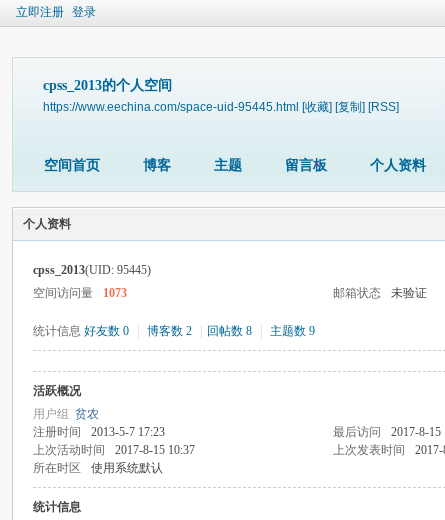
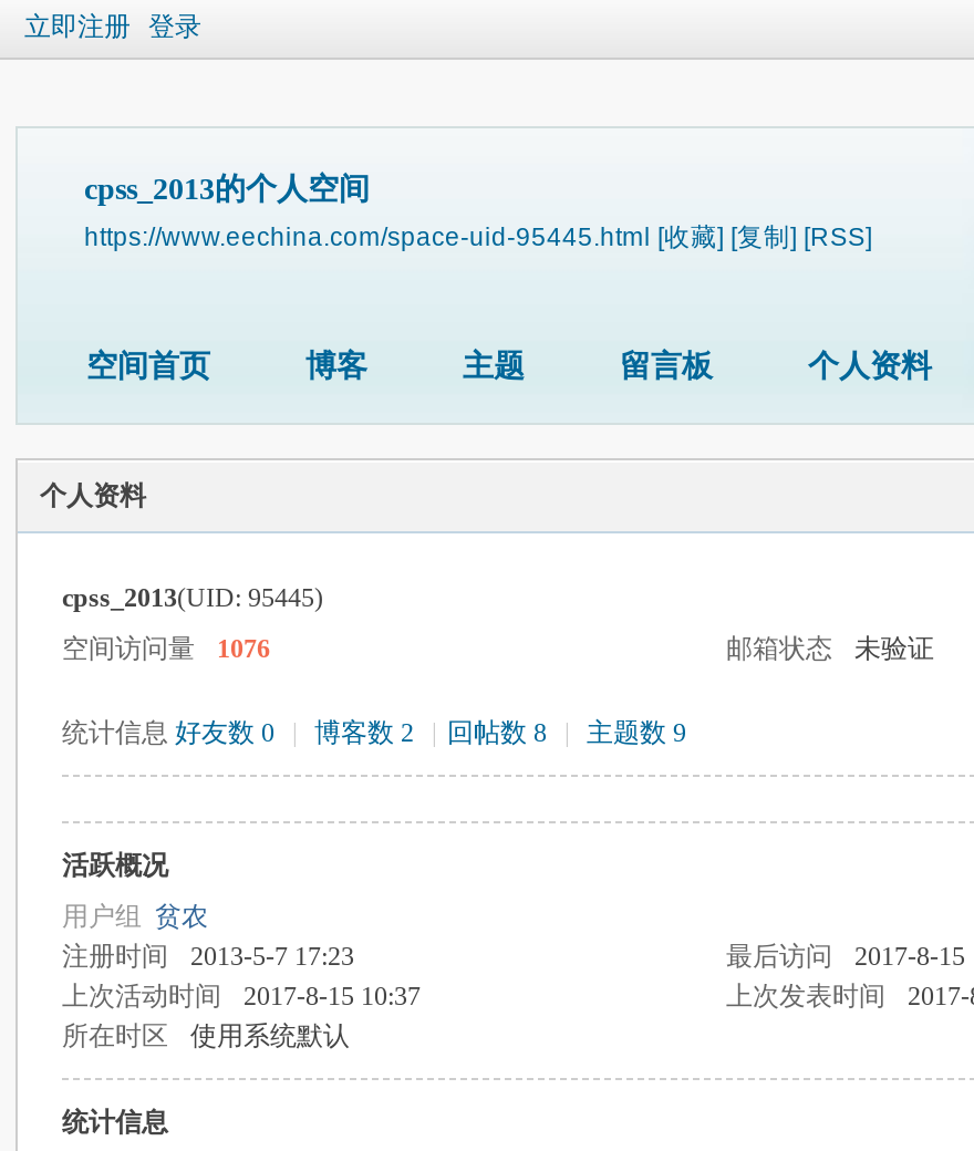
[33,286,127,300] 空间访问量 1073 -> [62,633,270,664] 空间访问量 1076

